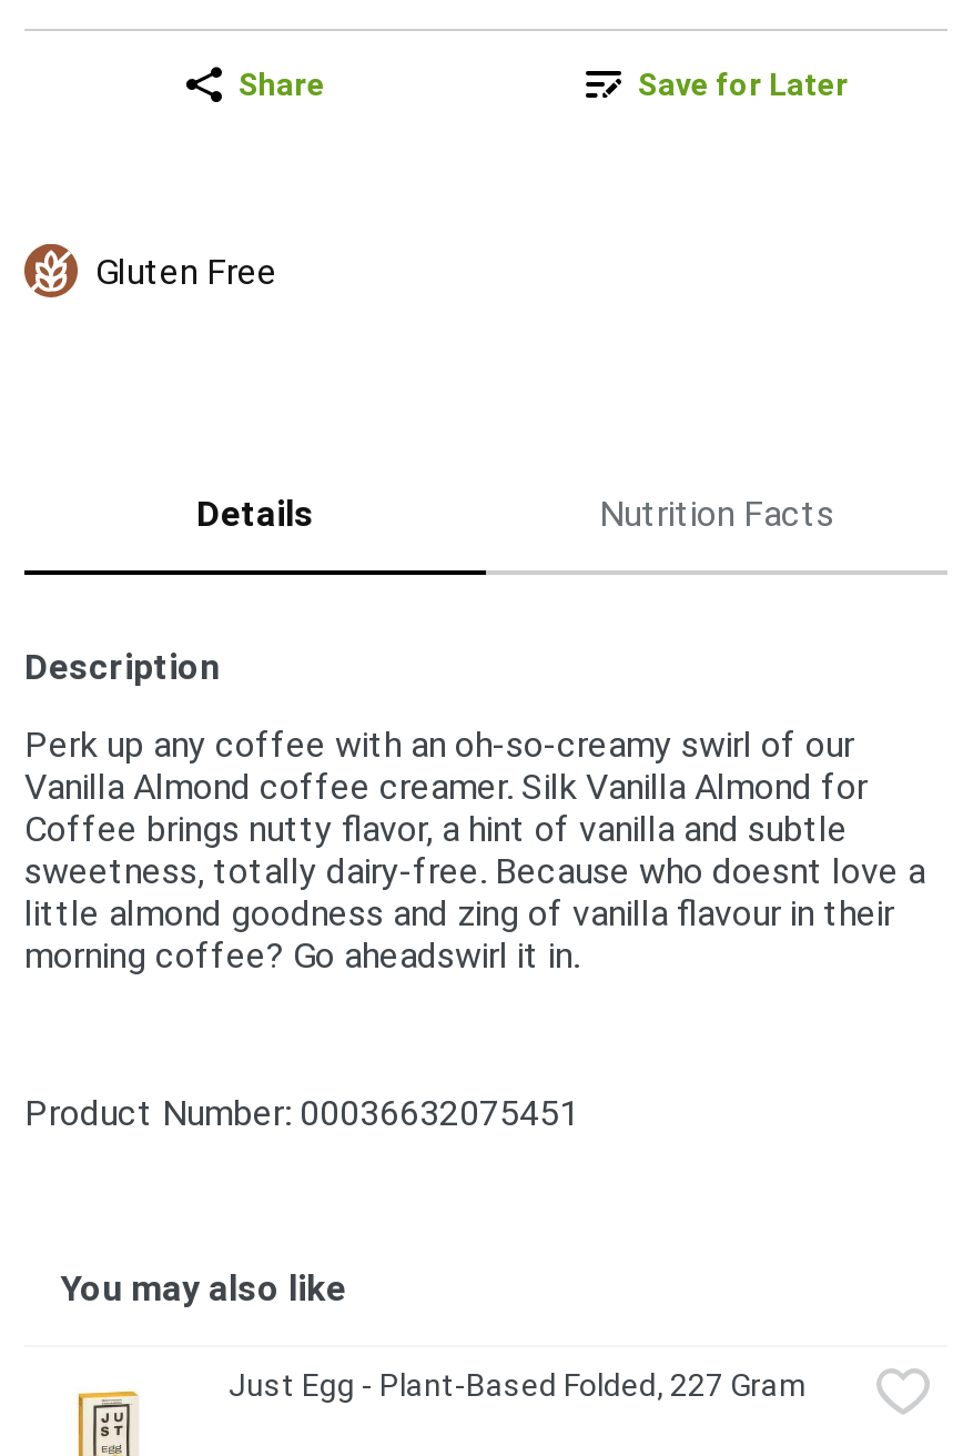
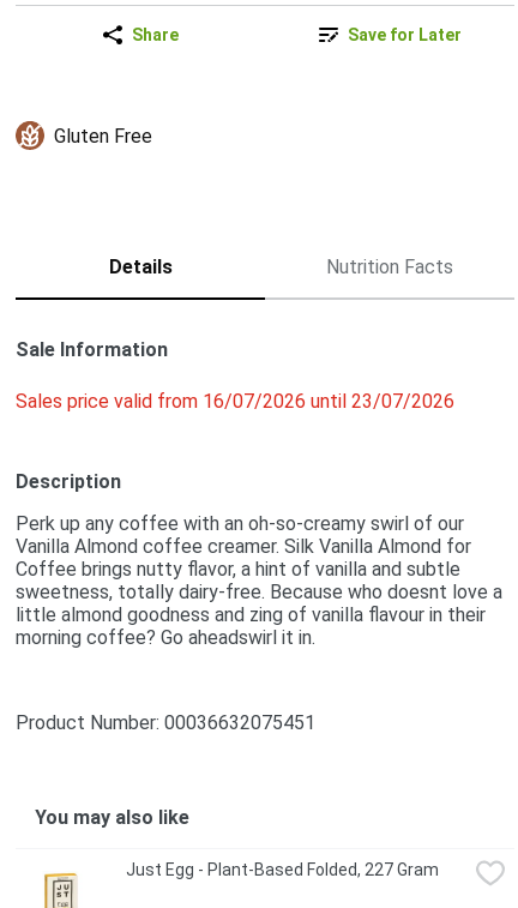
none -> [16,338,454,413] Sale Information | Sales price valid from 16/07/2026 until 23/07/2026

